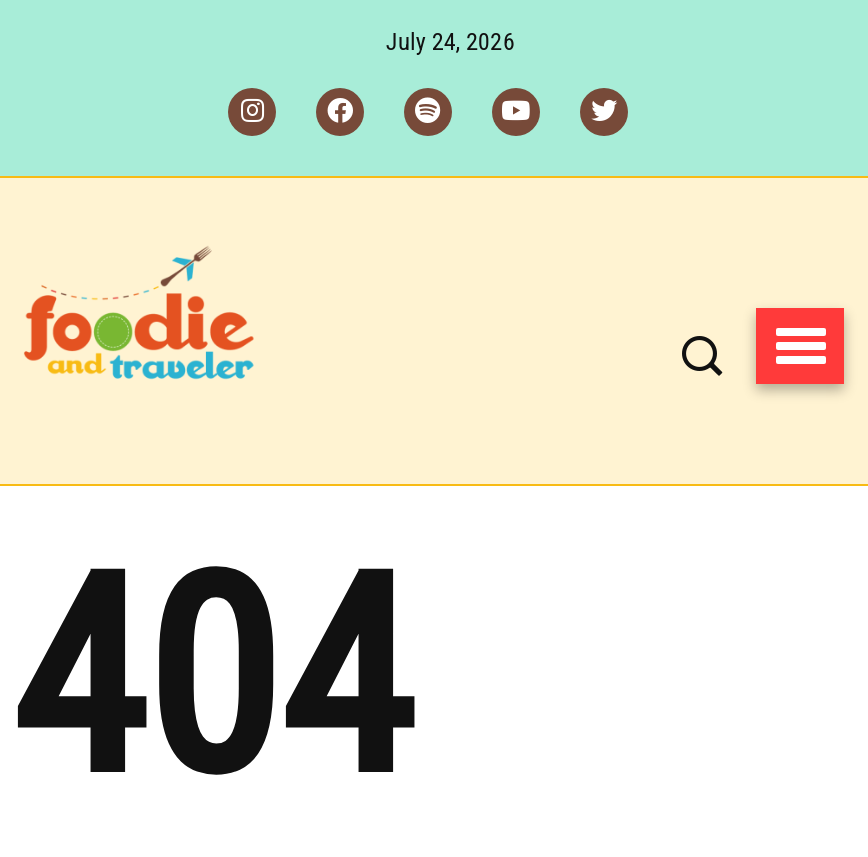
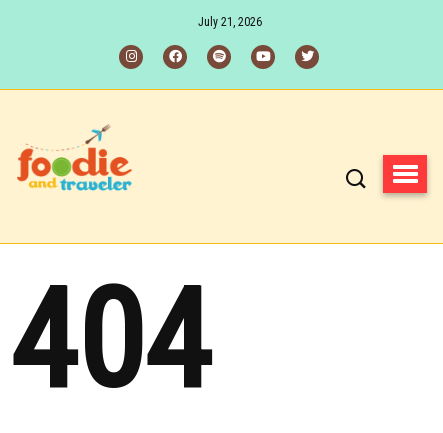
[386,28,514,56] July 24, 2026 -> [198,15,262,29] July 21, 2026

